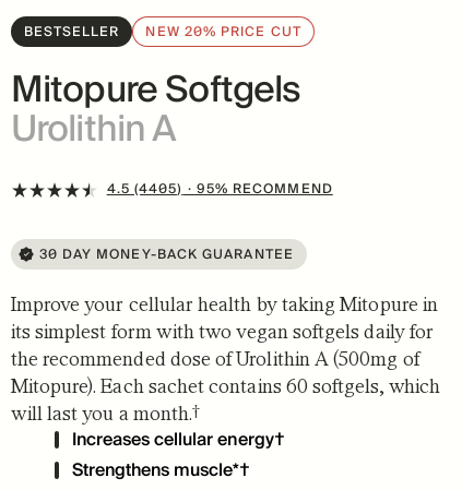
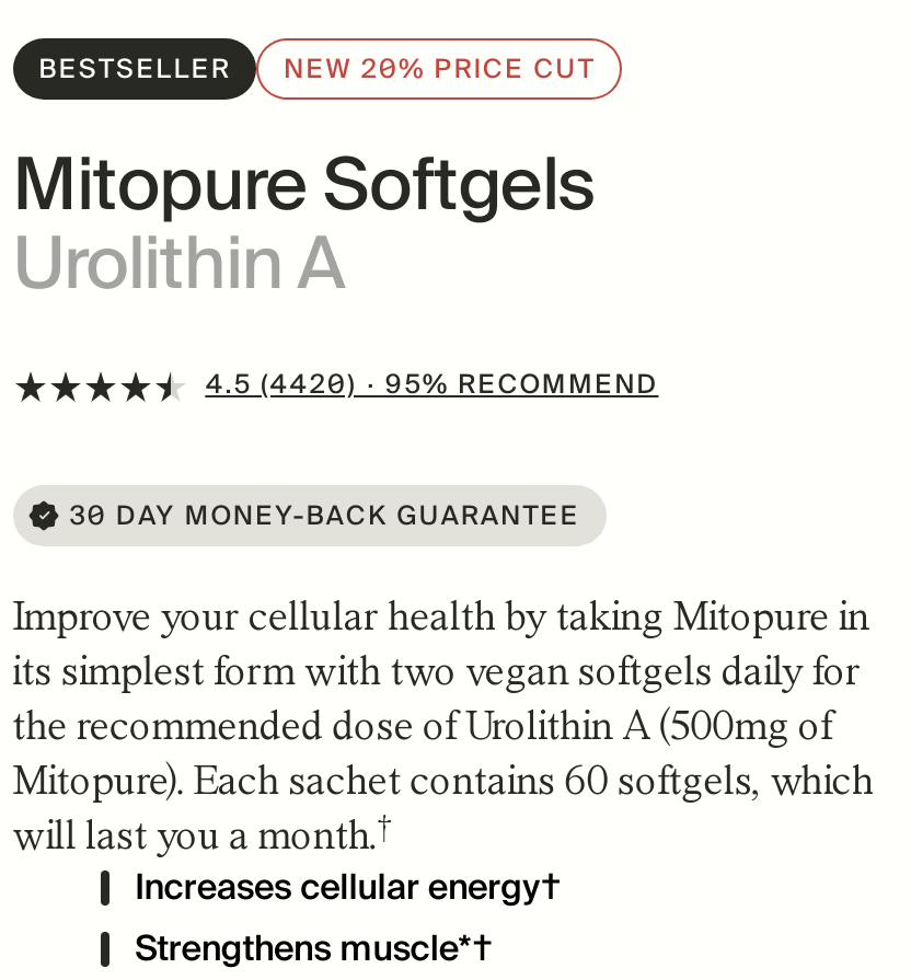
[107,178,333,201] 4.5 (4405)· 95% RECOMMEND -> [205,362,659,408] 4.5 (4420)· 95% RECOMMEND

